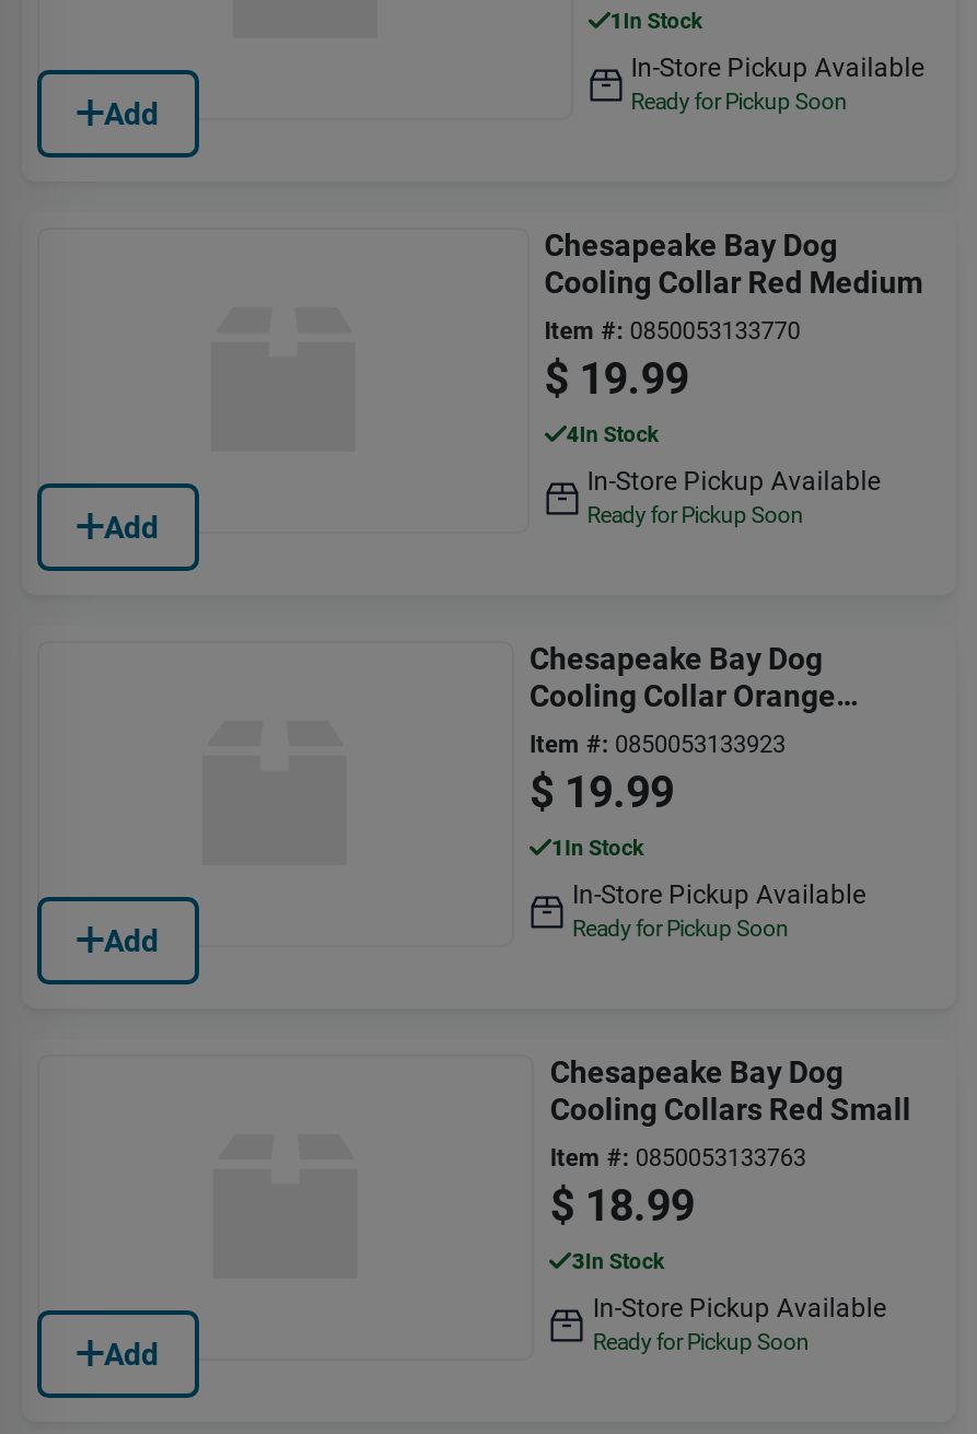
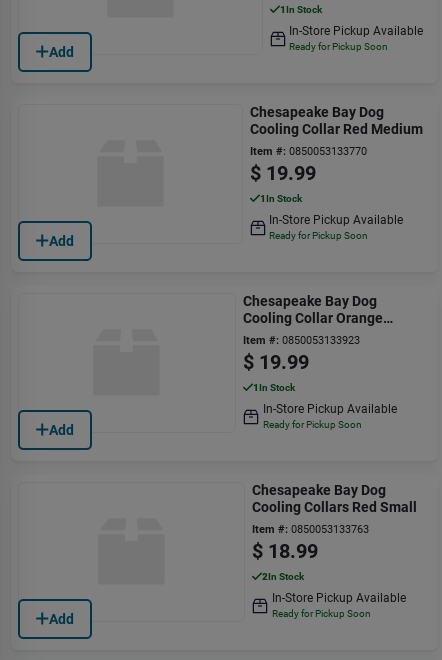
[566,421,658,445] 4In Stock -> [260,192,302,203] 1In Stock
[572,1248,664,1272] 3In Stock -> [262,570,304,581] 2In Stock

